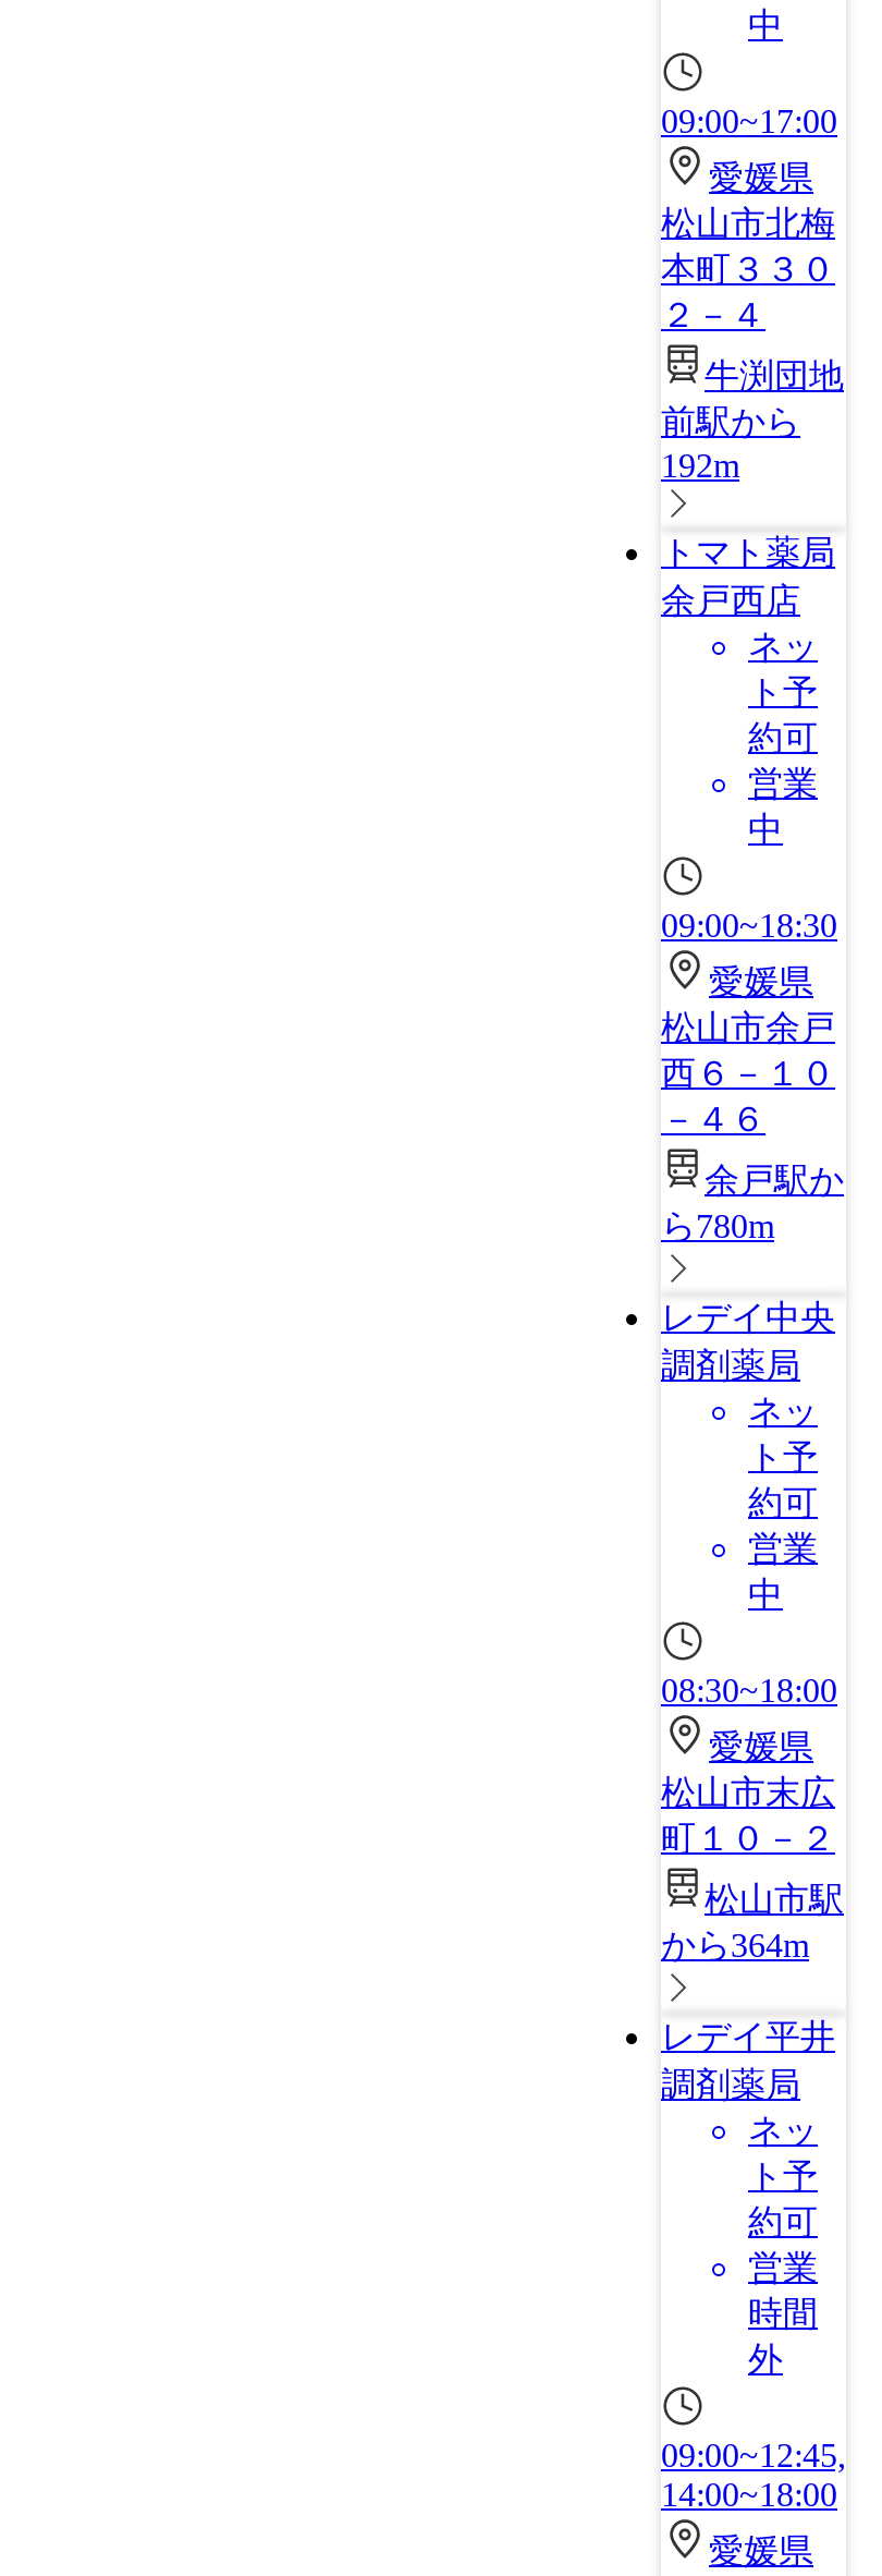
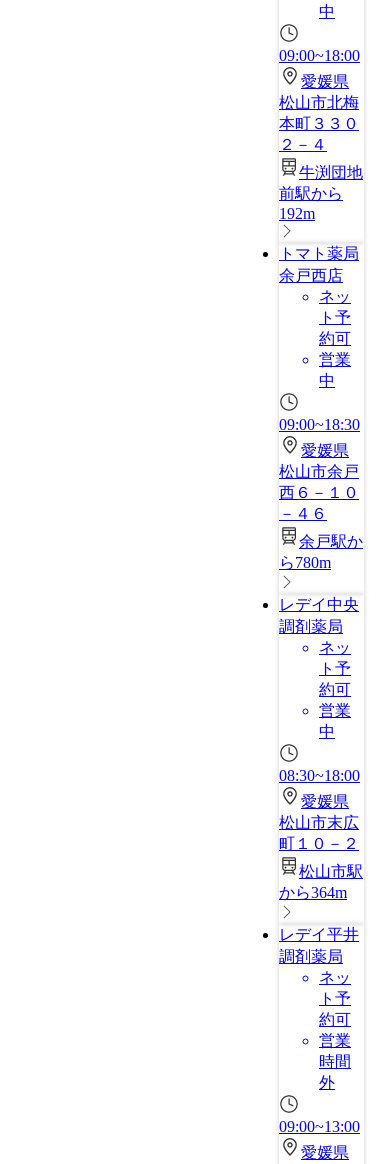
[661,102,837,139] 09:00~17:00 -> [279,47,360,64] 09:00~18:00
[661,2437,846,2513] 09:00~12:45, | 14:00~18:00 -> [279,1118,360,1135] 09:00~13:00

